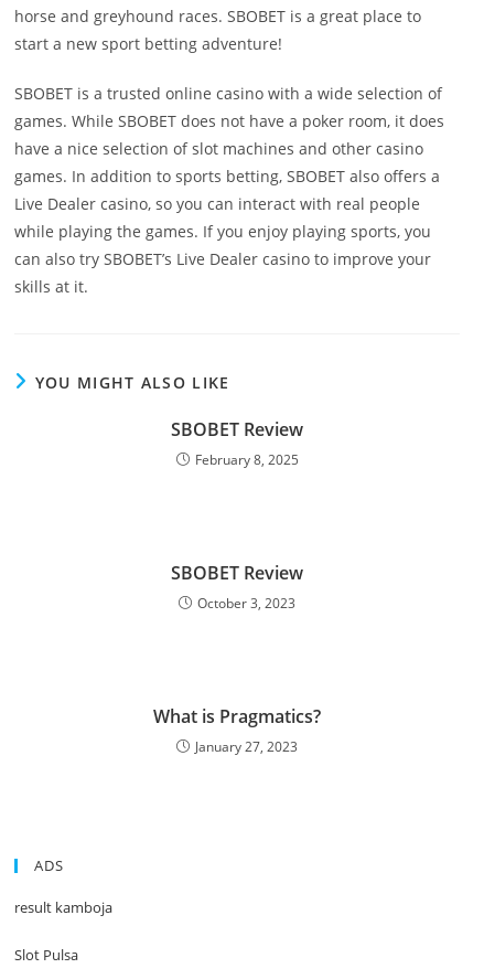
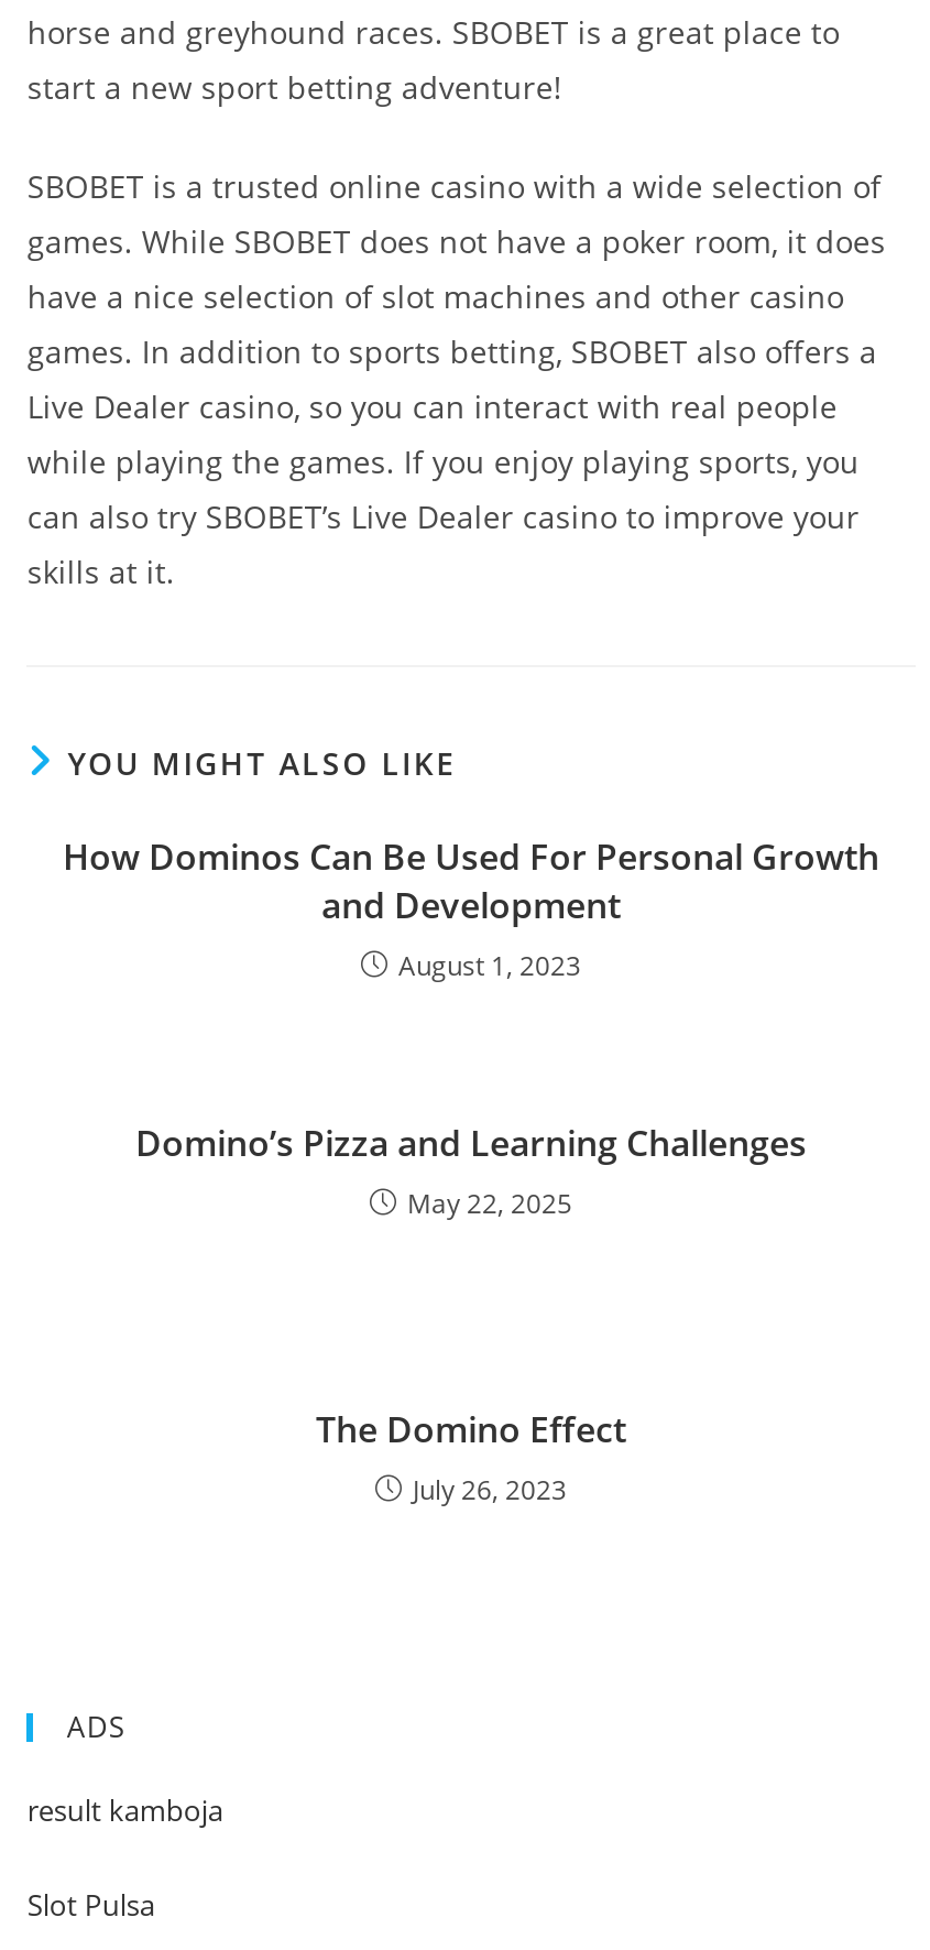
[171,417,303,469] SBOBET Review | February 8, 2025 -> [63,832,879,984] How Dominos Can Be Used For Personal Growth | and Development | August 1, 2023
[171,561,303,613] SBOBET Review | October 3, 2023 -> [135,1119,807,1222] Domino’s Pizza and Learning Challenges | May 22, 2025
[153,704,321,756] What is Pragmatics? | January 27, 2023 -> [316,1405,626,1508] The Domino Effect | July 26, 2023

